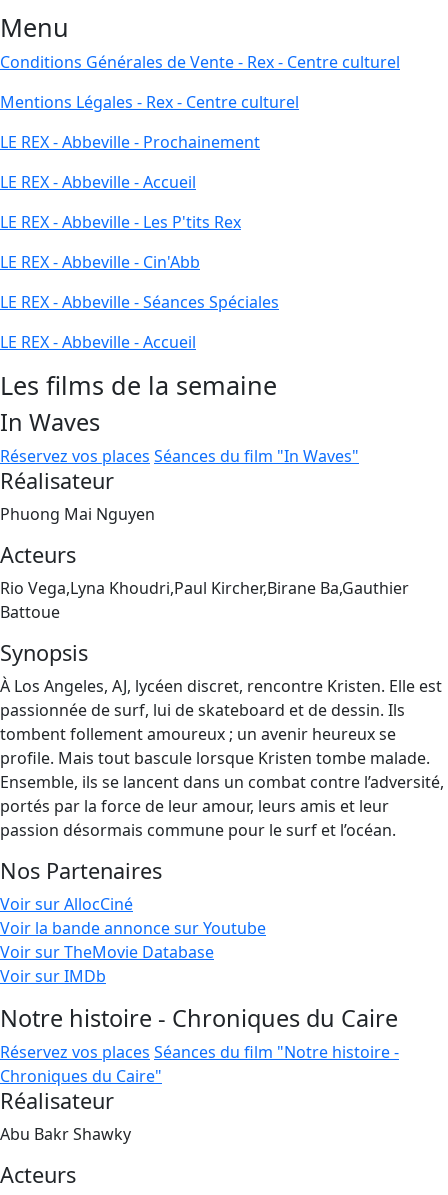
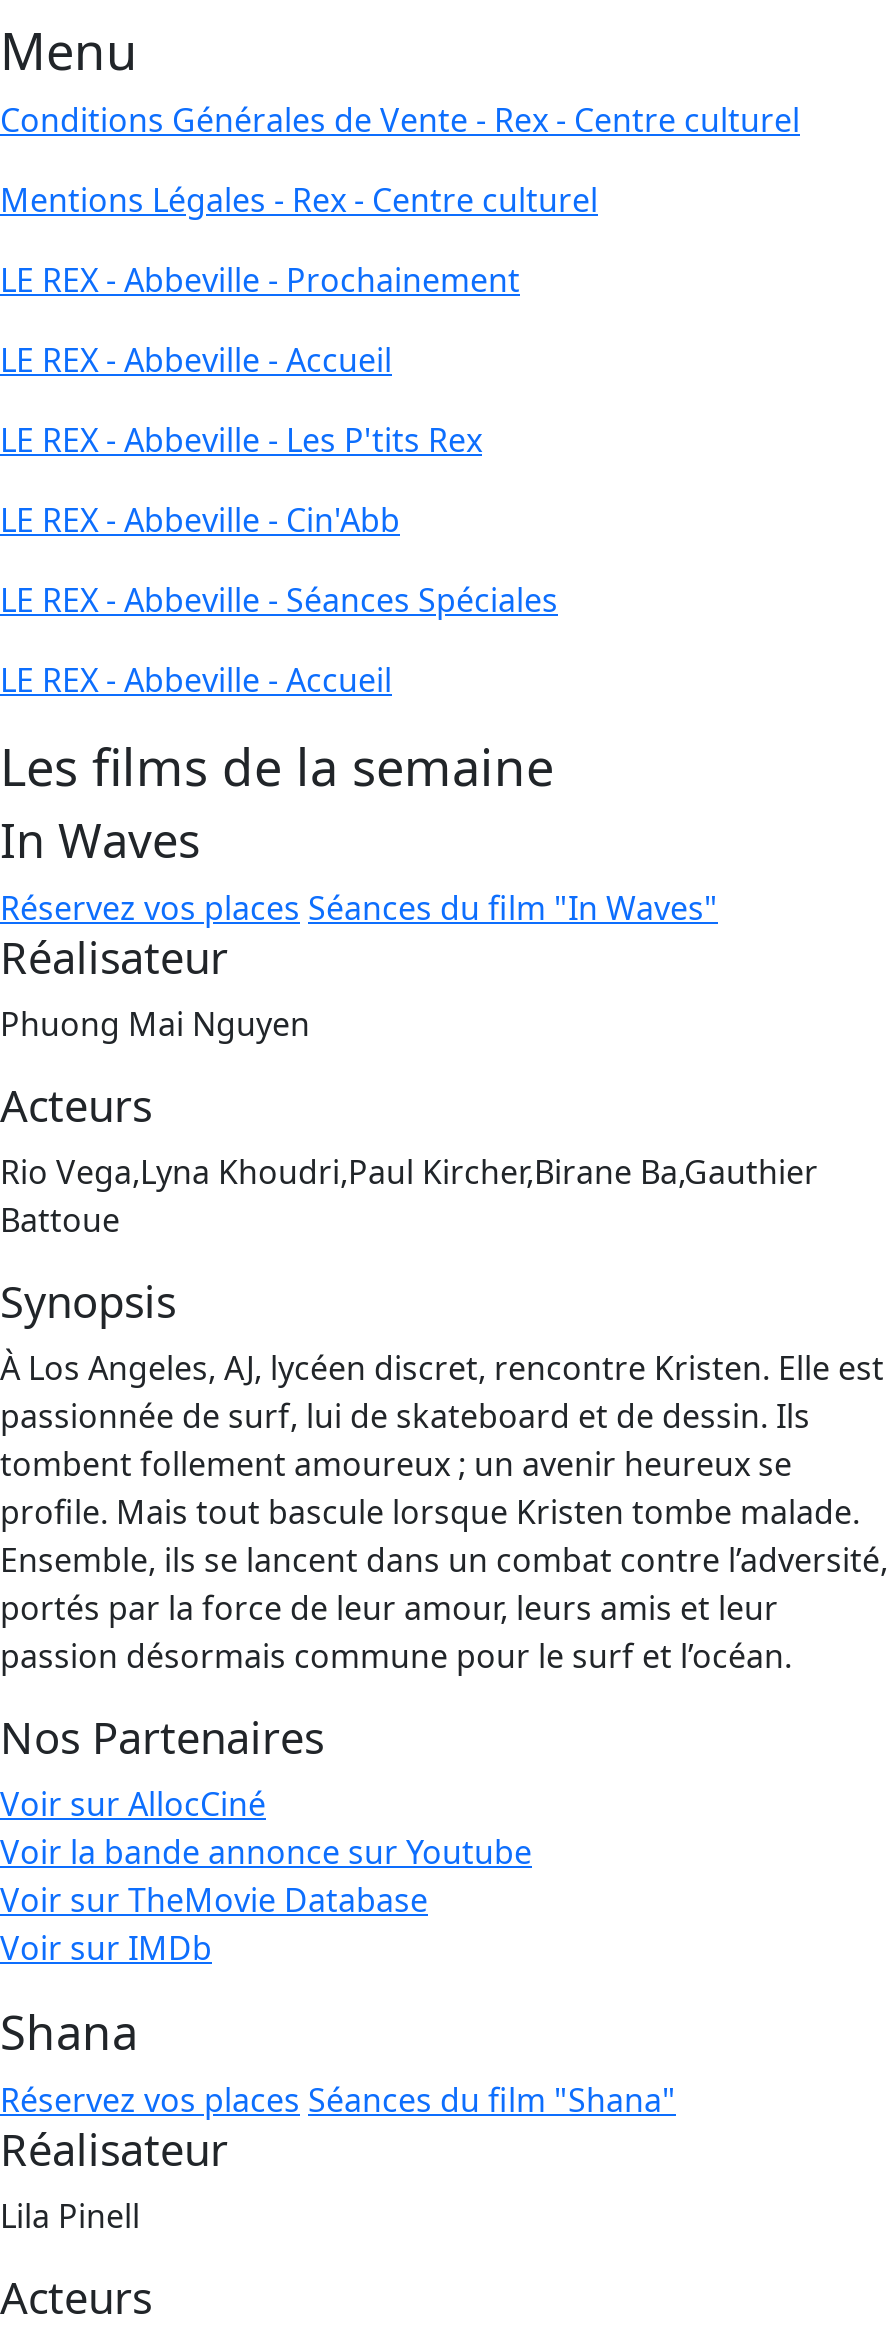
[0,1002,399,1087] Notre histoire - Chroniques du Caire | Réservez vos places Séances du film "Notre histoire - | Chroniques du Caire" -> [0,2000,676,2122] Shana | Réservez vos places Séances du film "Shana"
[0,1123,131,1145] Abu Bakr Shawky -> [0,2194,140,2238] Lila Pinell

